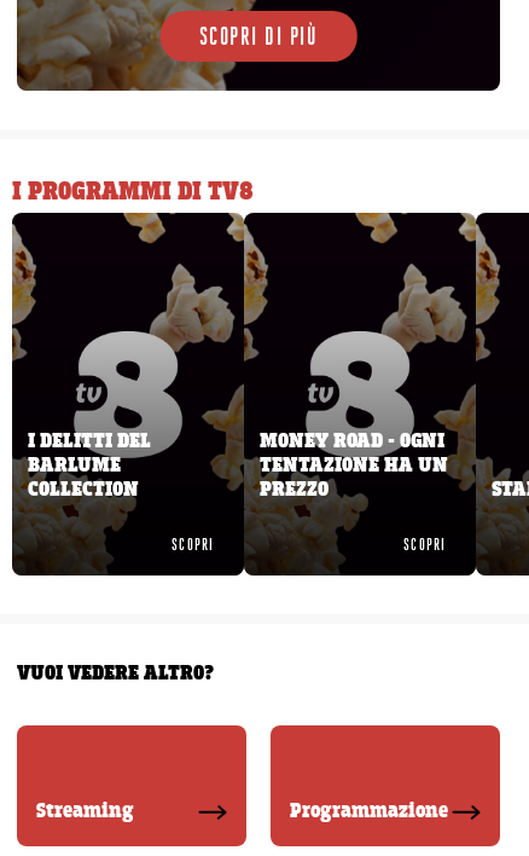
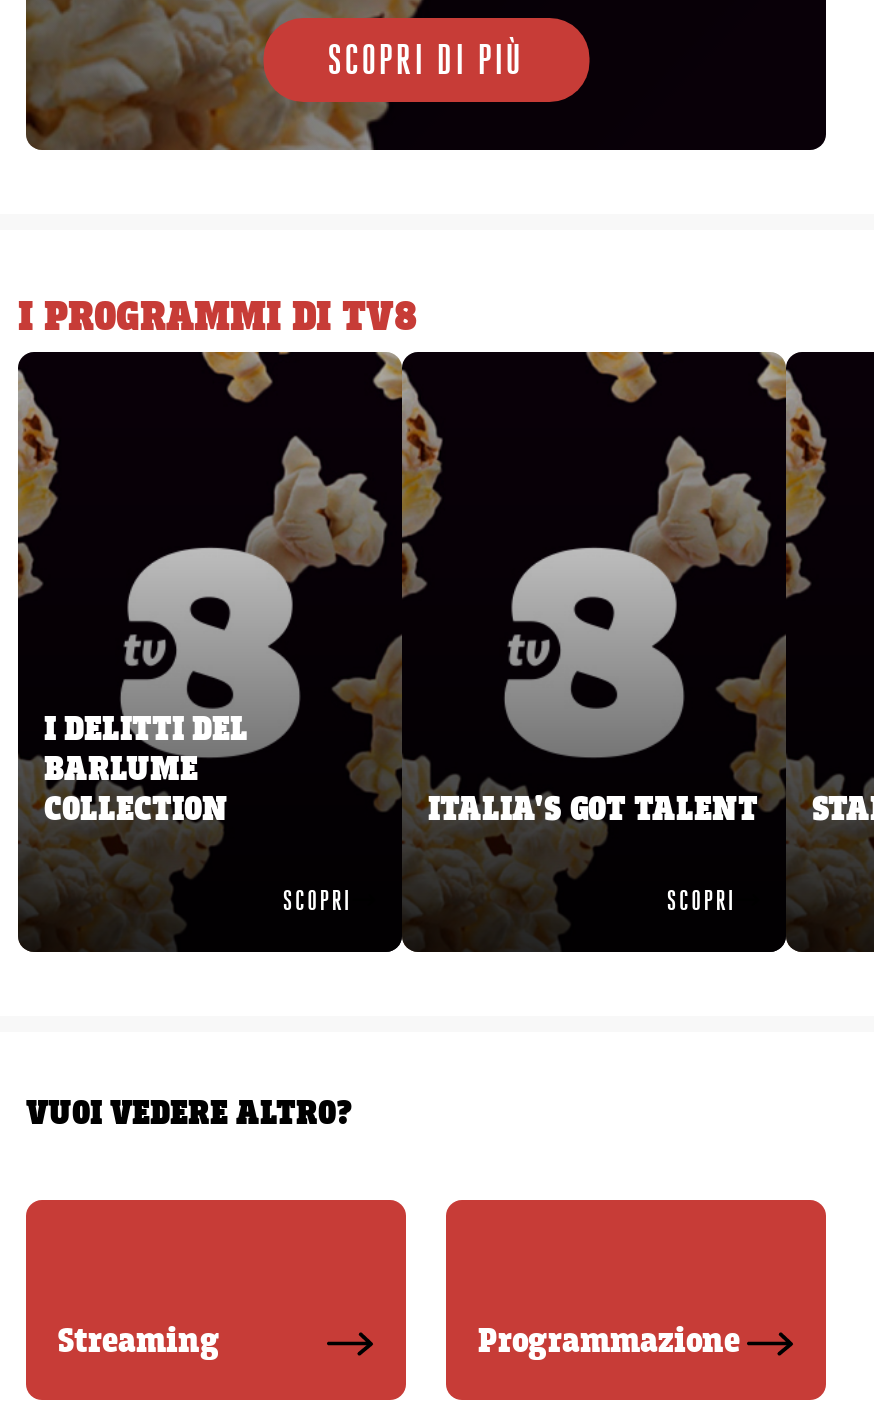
[260,428,448,505] MONEY ROAD - OGNI | TENTAZIONE HA UN | PREZZO -> [428,788,758,836] ITALIA'S GOT TALENT

